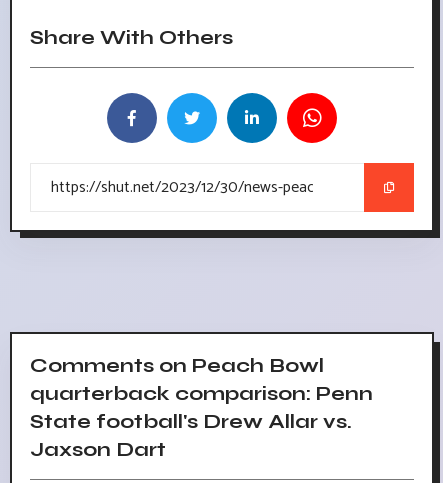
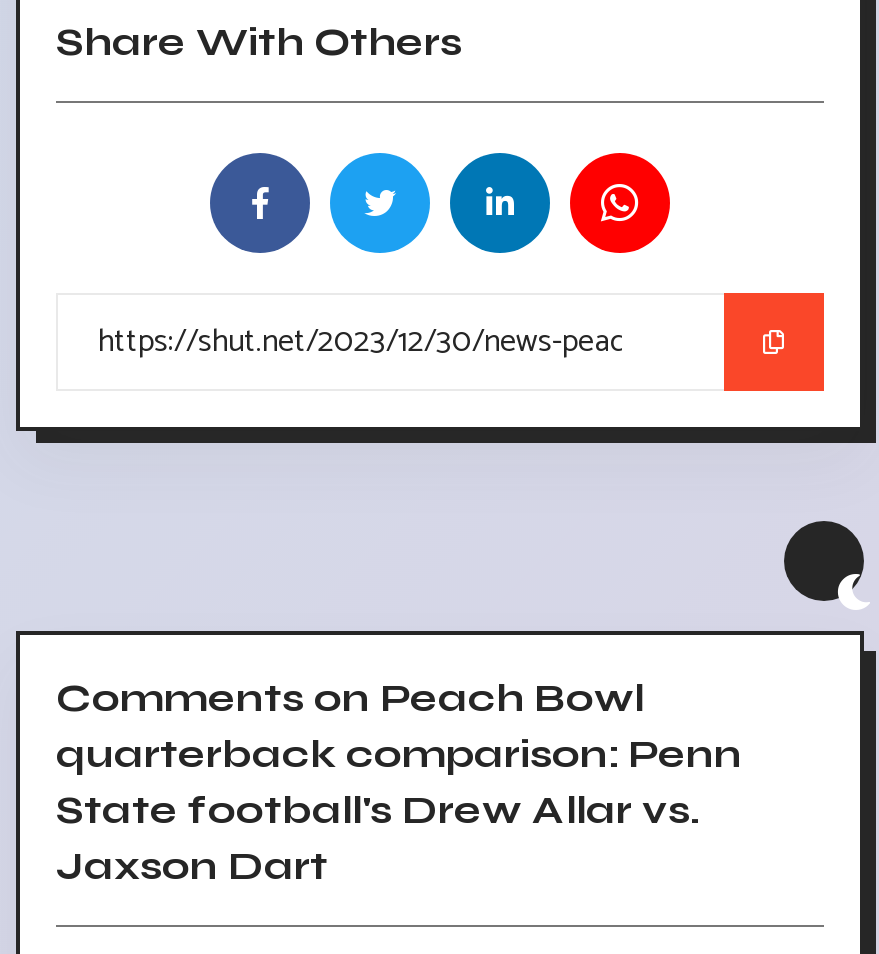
none -> [782,519,866,609] [image]

